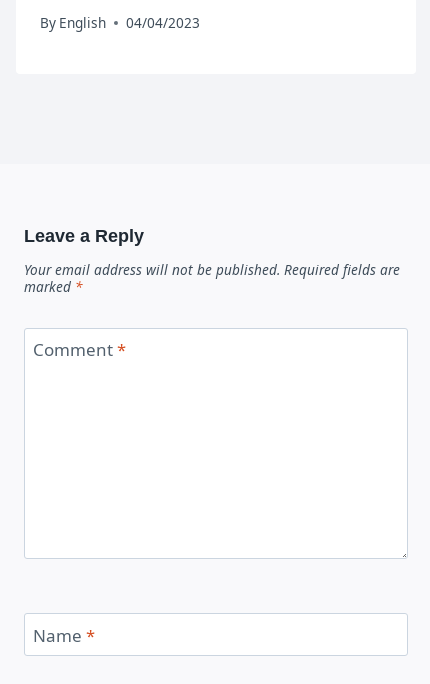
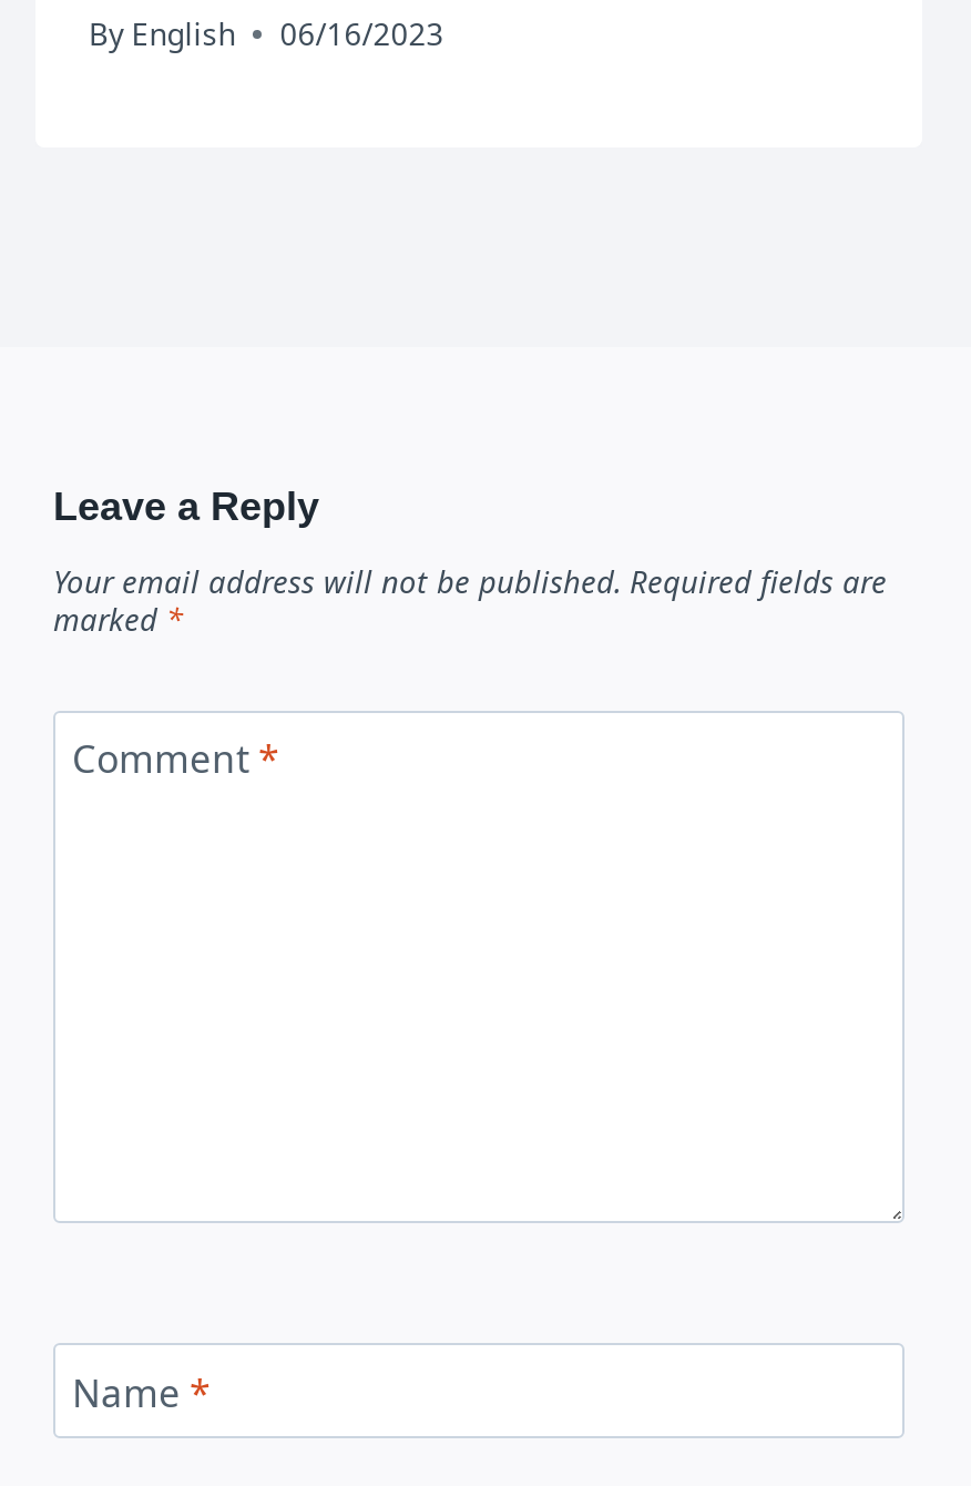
[40,13,200,32] By English 04/04/2023 -> [89,12,444,55] By English 06/16/2023

